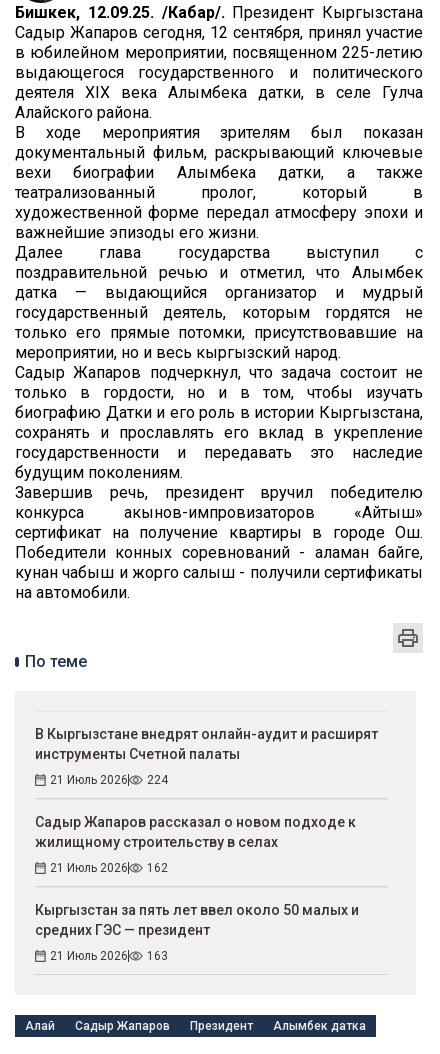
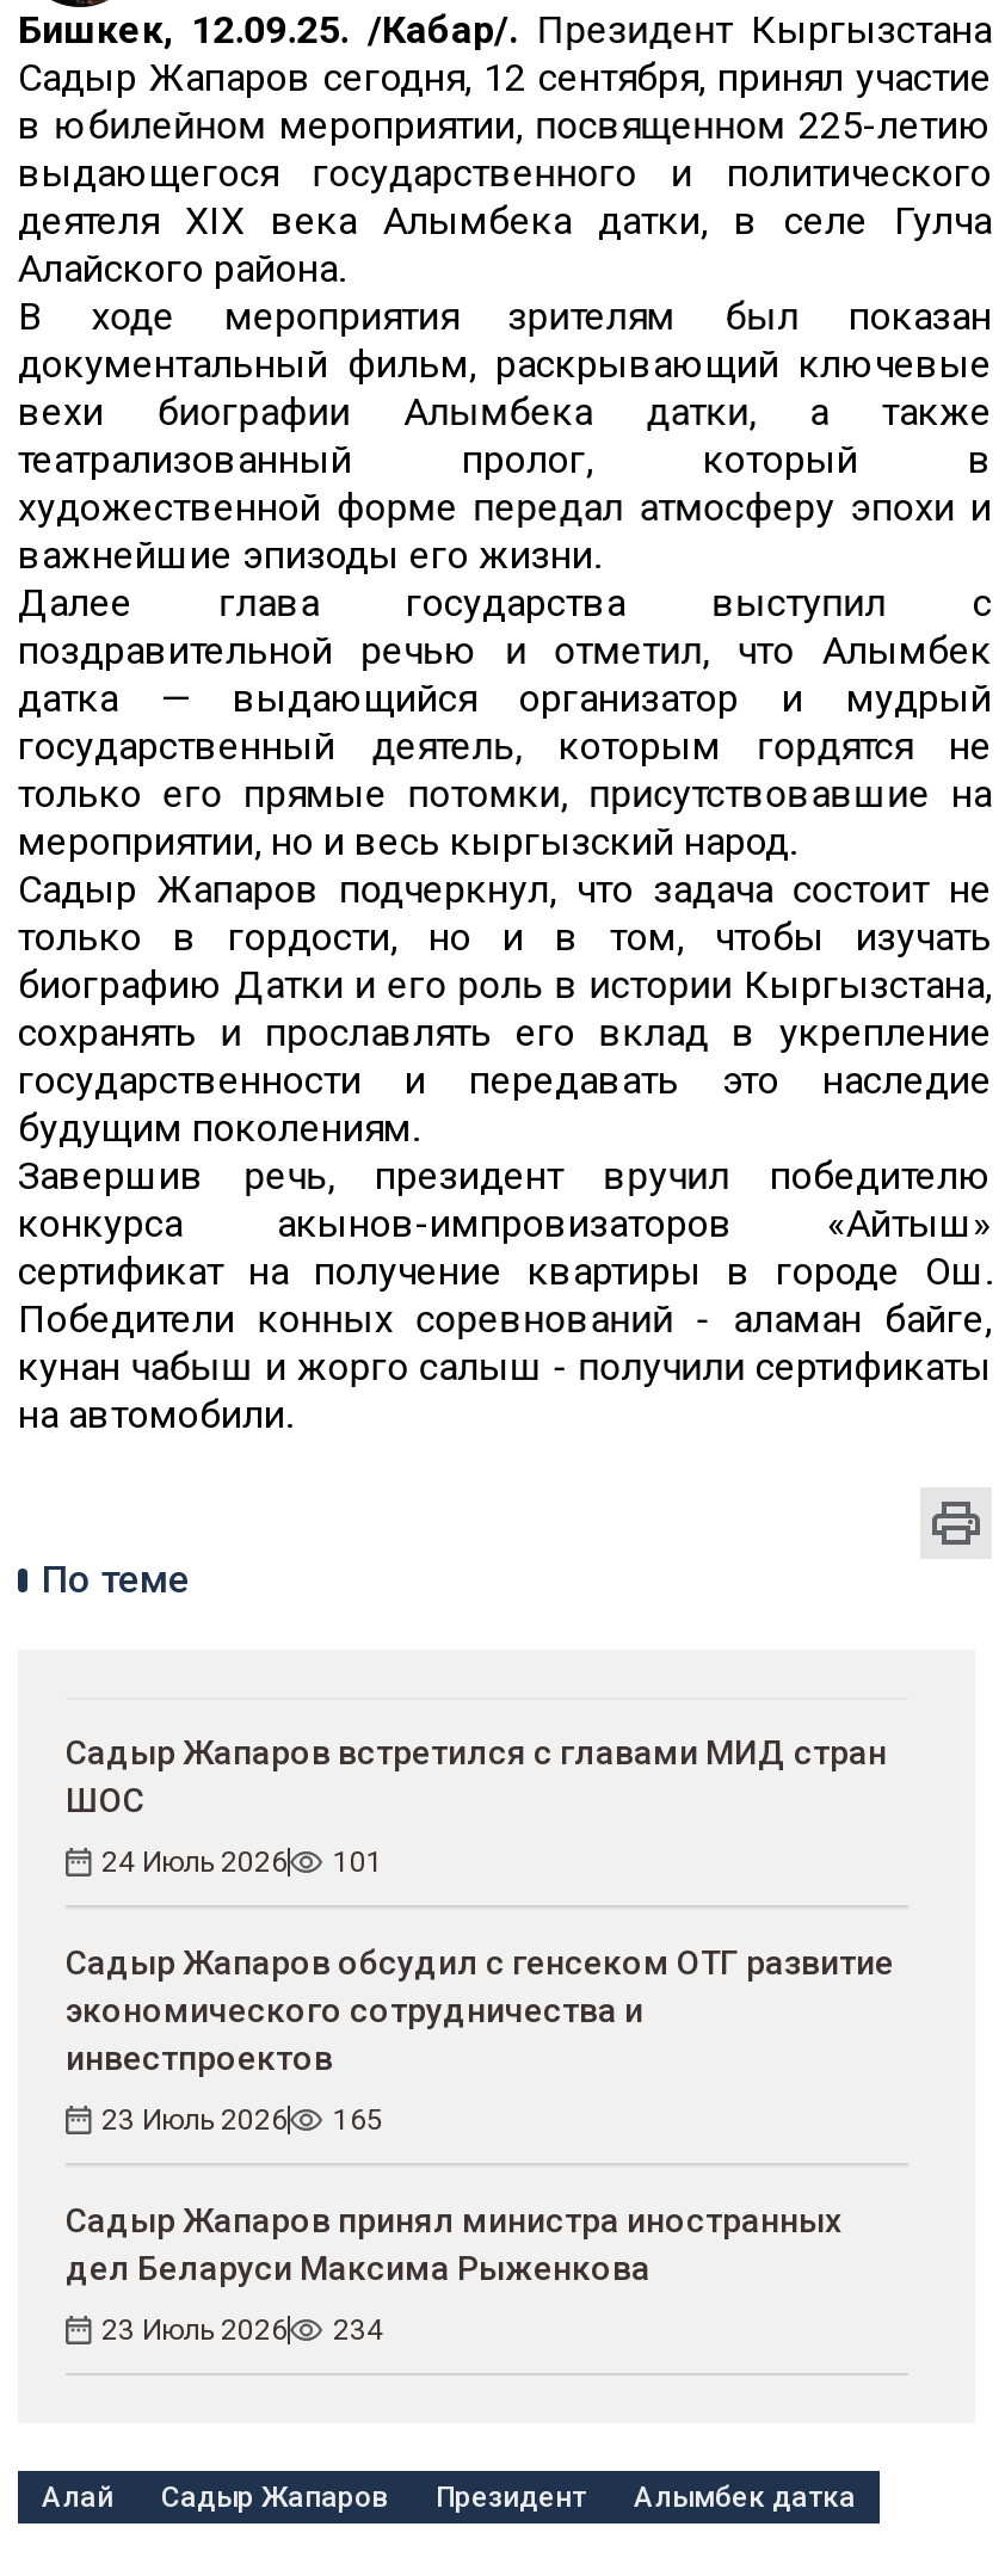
[35,726,378,762] В Кыргызстане внедрят онлайн-аудит и расширят | инструменты Счетной палаты -> [66,1733,887,1819] Садыр Жапаров встретился с главами МИД стран | ШОС
[50,773,168,787] 21 Июль 2026 | 224 -> [101,1845,383,1879] 24 Июль 2026 | 101
[35,814,356,850] Садыр Жапаров рассказал о новом подходе к | жилищному строительству в селах -> [66,1943,894,2077] Садыр Жапаров обсудил с генсеком ОТГ развитие | экономического сотрудничества и | инвестпроектов
[50,861,168,875] 21 Июль 2026 | 162 -> [101,2103,383,2137] 23 Июль 2026 | 165
[35,902,359,938] Кыргызстан за пять лет ввел около 50 малых и | средних ГЭС — президент -> [66,2201,841,2287] Садыр Жапаров принял министра иностранных | дел Беларуси Максима Рыженкова
[50,949,168,963] 21 Июль 2026 | 163 -> [101,2313,383,2347] 23 Июль 2026 | 234

